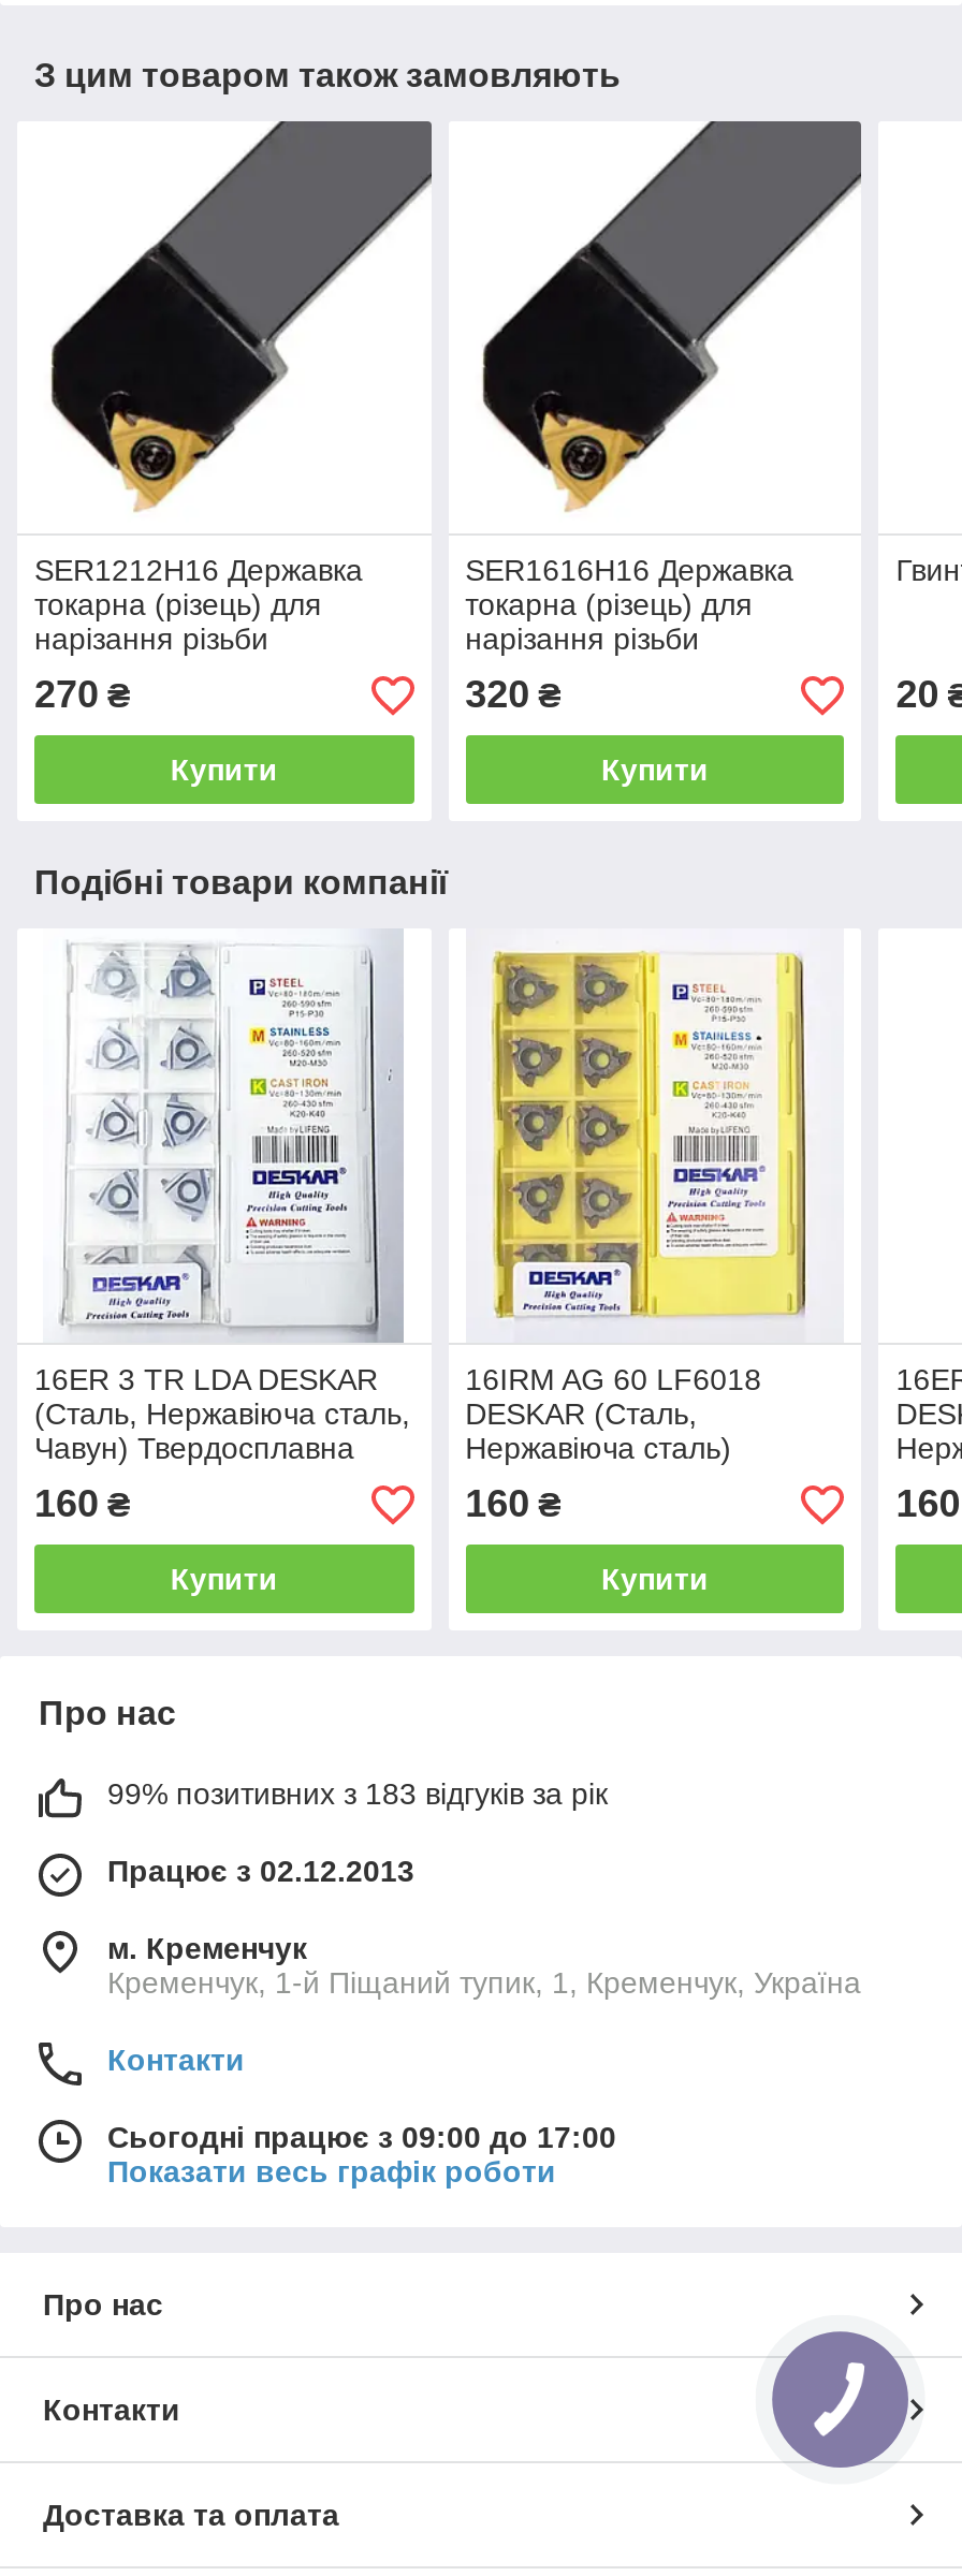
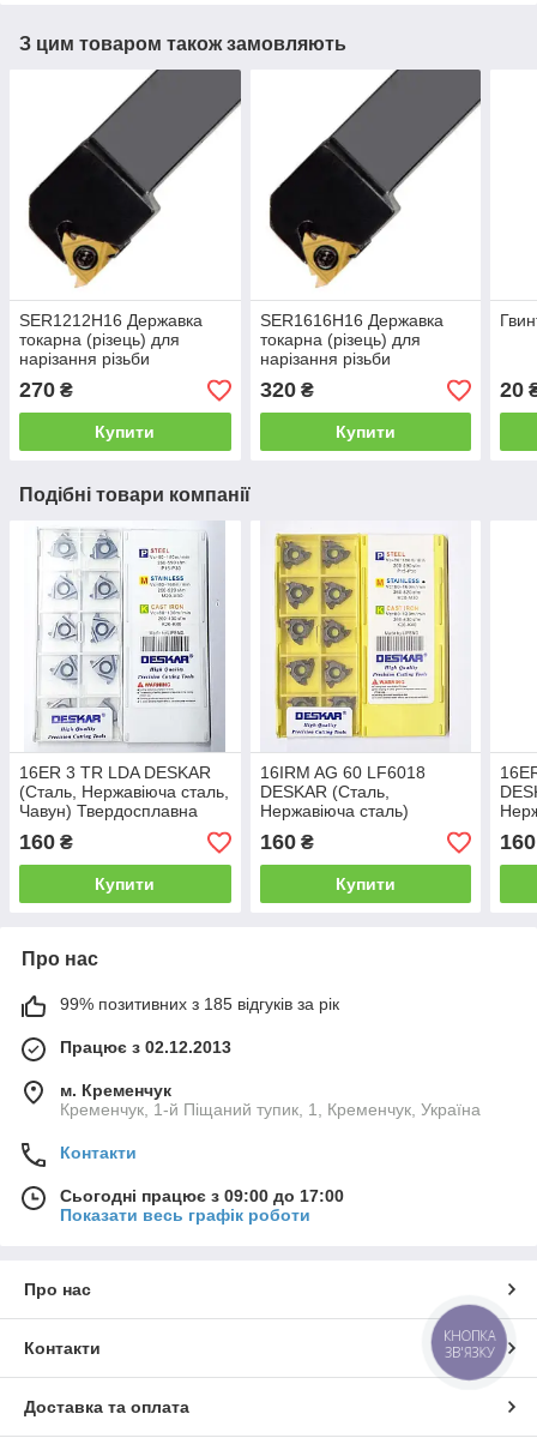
[107,1776,608,1811] 99% позитивних з 183 відгуків за рік -> [60,994,339,1013] 99% позитивних з 185 відгуків за рік
none -> [444,1327,495,1361] КНОПКА | ЗВ'ЯЗКУ

